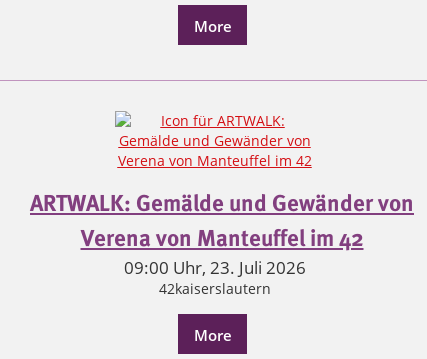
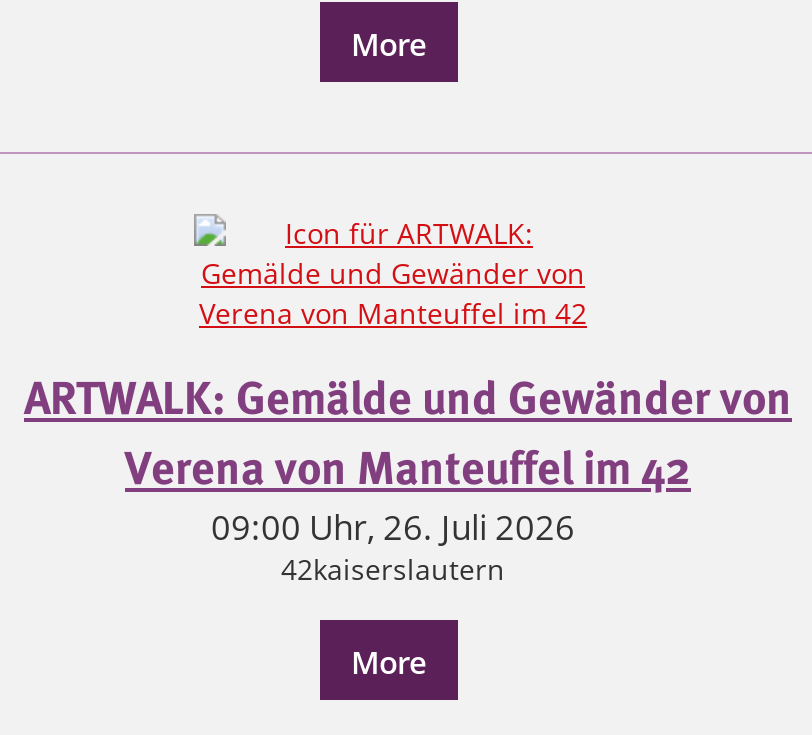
[123,256,305,279] 09:00 Uhr, 23. Juli 2026 -> [211,505,575,551] 09:00 Uhr, 26. Juli 2026

